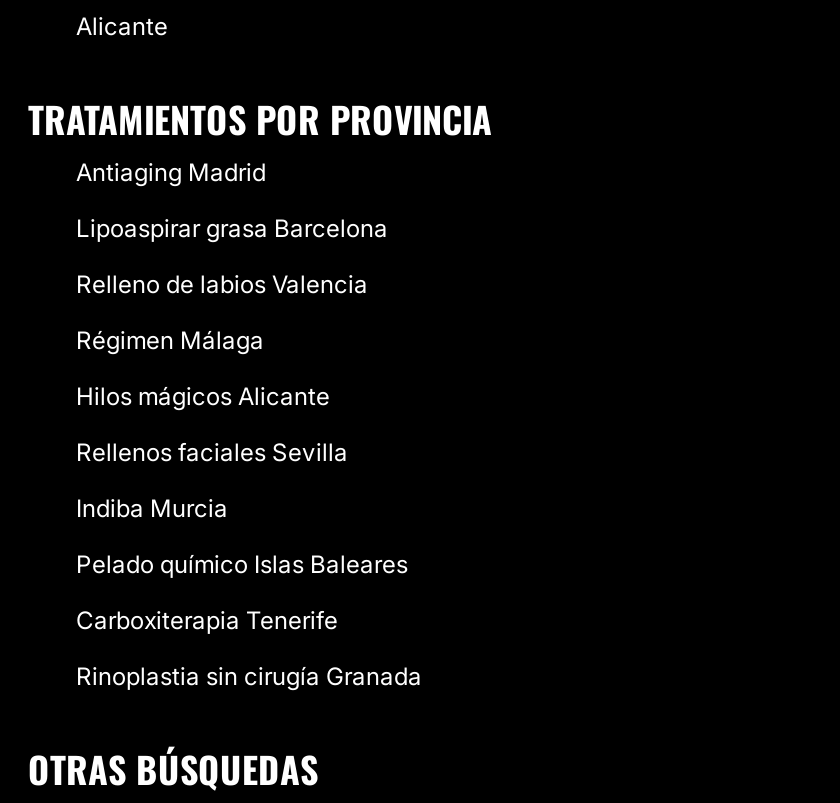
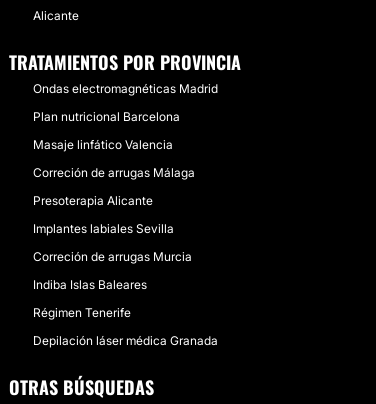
[76,157,266,187] Antiaging Madrid -> [33,81,218,96] Ondas electromagnéticas Madrid
[76,213,388,243] Lipoaspirar grasa Barcelona -> [33,109,180,124] Plan nutricional Barcelona
[76,269,368,299] Relleno de labios Valencia -> [33,137,173,152] Masaje linfático Valencia
[76,325,264,355] Régimen Málaga -> [33,165,195,180] Correción de arrugas Málaga
[76,381,330,411] Hilos mágicos Alicante -> [33,193,153,208] Presoterapia Alicante
[76,437,348,467] Rellenos faciales Sevilla -> [33,221,174,236] Implantes labiales Sevilla
[76,493,228,523] Indiba Murcia -> [33,249,192,264] Correción de arrugas Murcia
[76,549,408,579] Pelado químico Islas Baleares -> [33,277,147,292] Indiba Islas Baleares
[76,605,338,635] Carboxiterapia Tenerife -> [33,305,131,320] Régimen Tenerife
[76,661,422,691] Rinoplastia sin cirugía Granada -> [33,333,218,348] Depilación láser médica Granada

